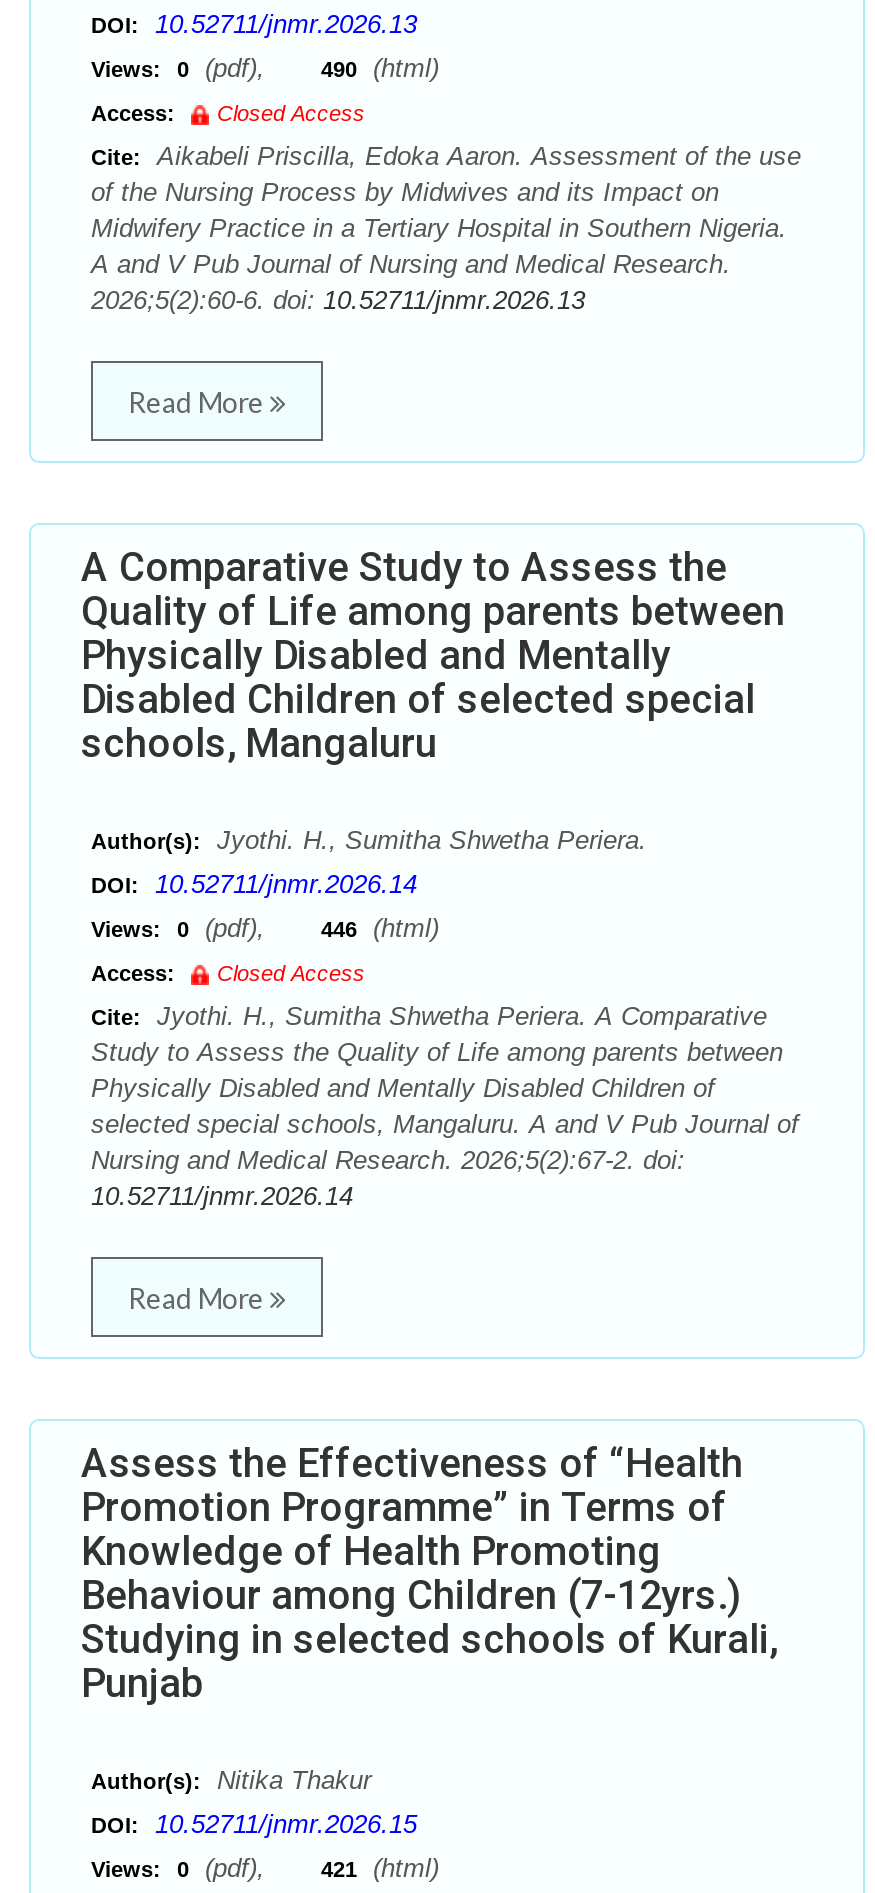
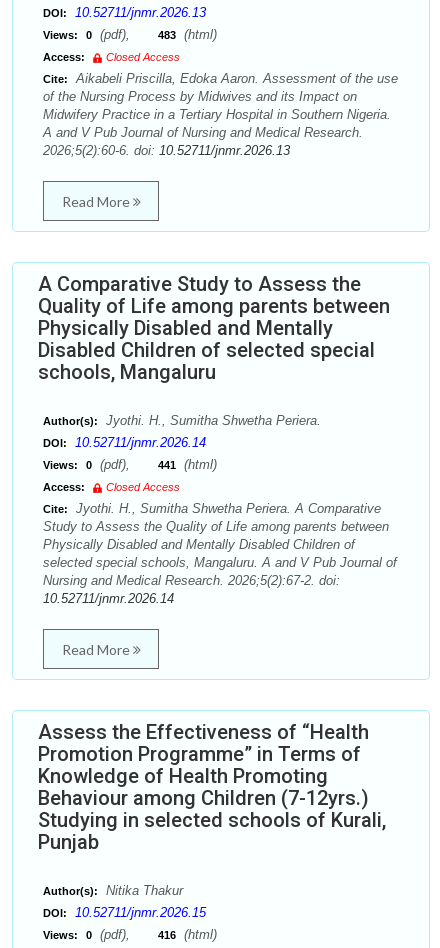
[91,53,439,83] Views: 0 (pdf), 490 (html) -> [43,27,217,42] Views: 0 (pdf), 483 (html)
[91,913,439,943] Views: 0 (pdf), 446 (html) -> [43,457,217,472] Views: 0 (pdf), 441 (html)
[91,1853,439,1883] Views: 0 (pdf), 421 (html) -> [43,927,217,942] Views: 0 (pdf), 416 (html)

